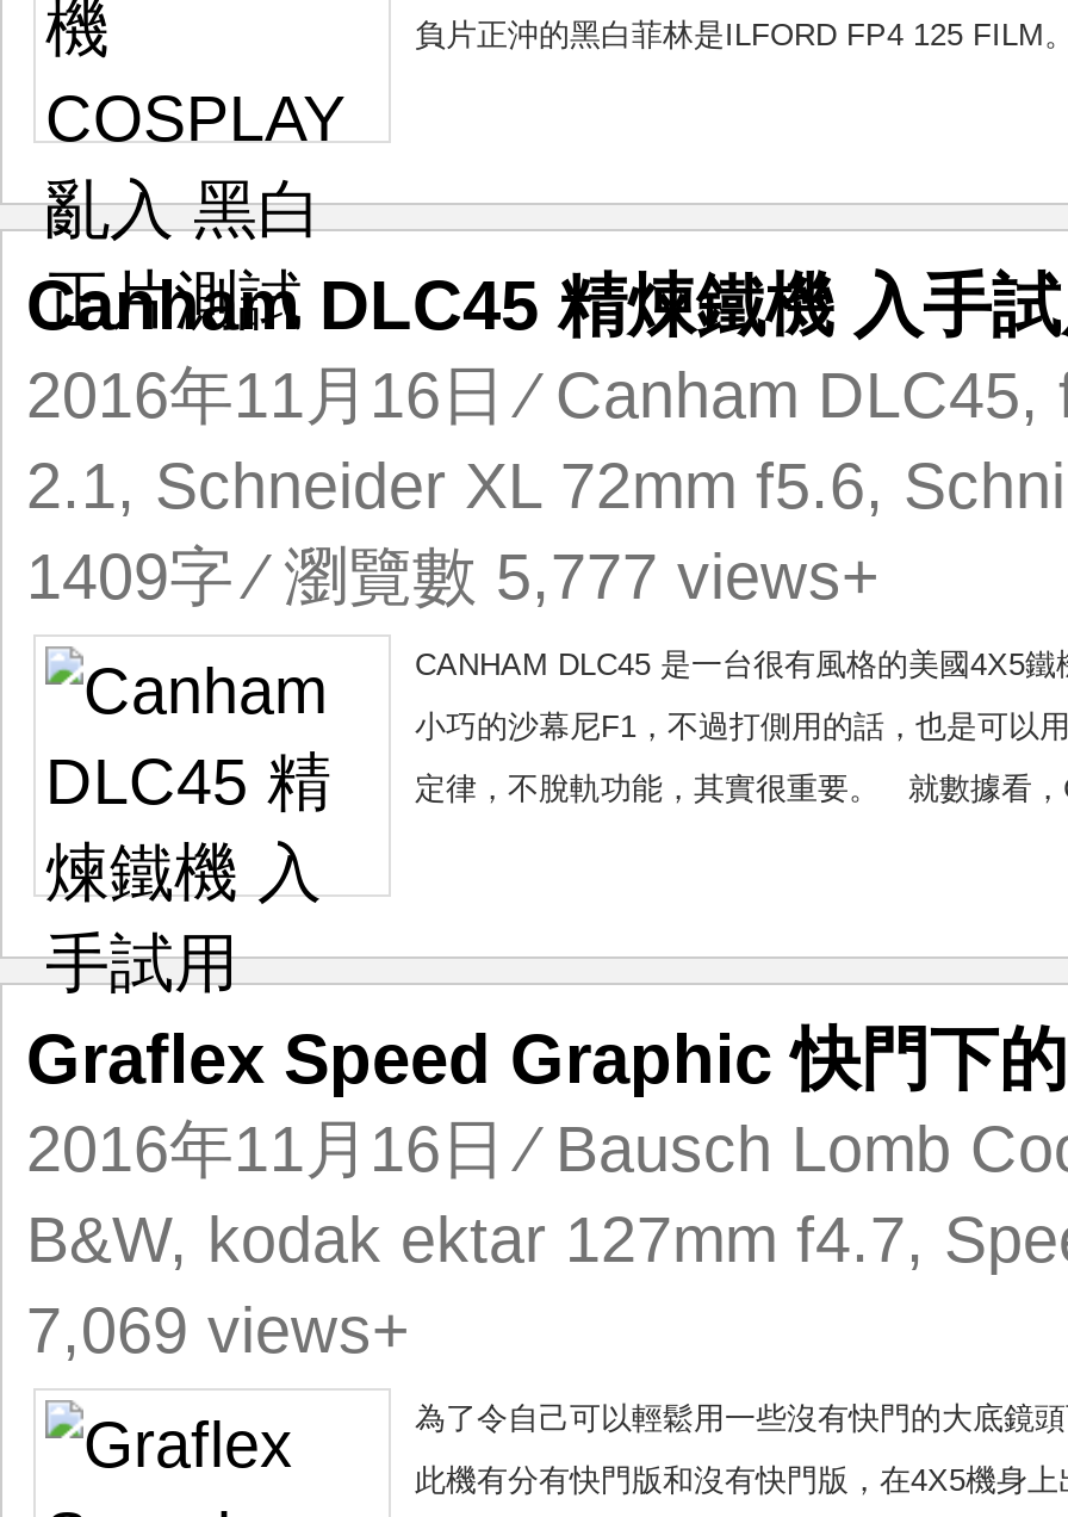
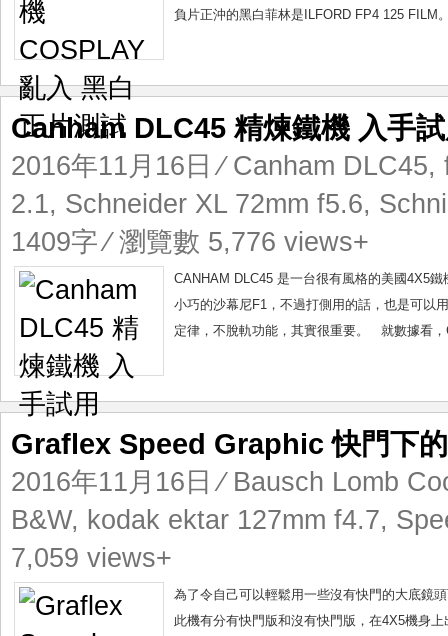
[26,541,880,613] 1409字 ⁄ 瀏覽數 5,777 views+ -> [11,227,369,257] 1409字 ⁄ 瀏覽數 5,776 views+
[26,1295,410,1367] 7,069 views+ -> [11,543,172,573] 7,059 views+

